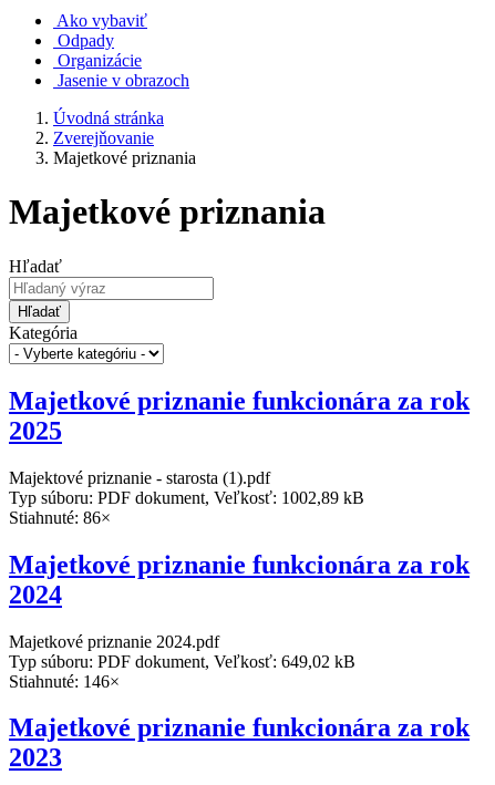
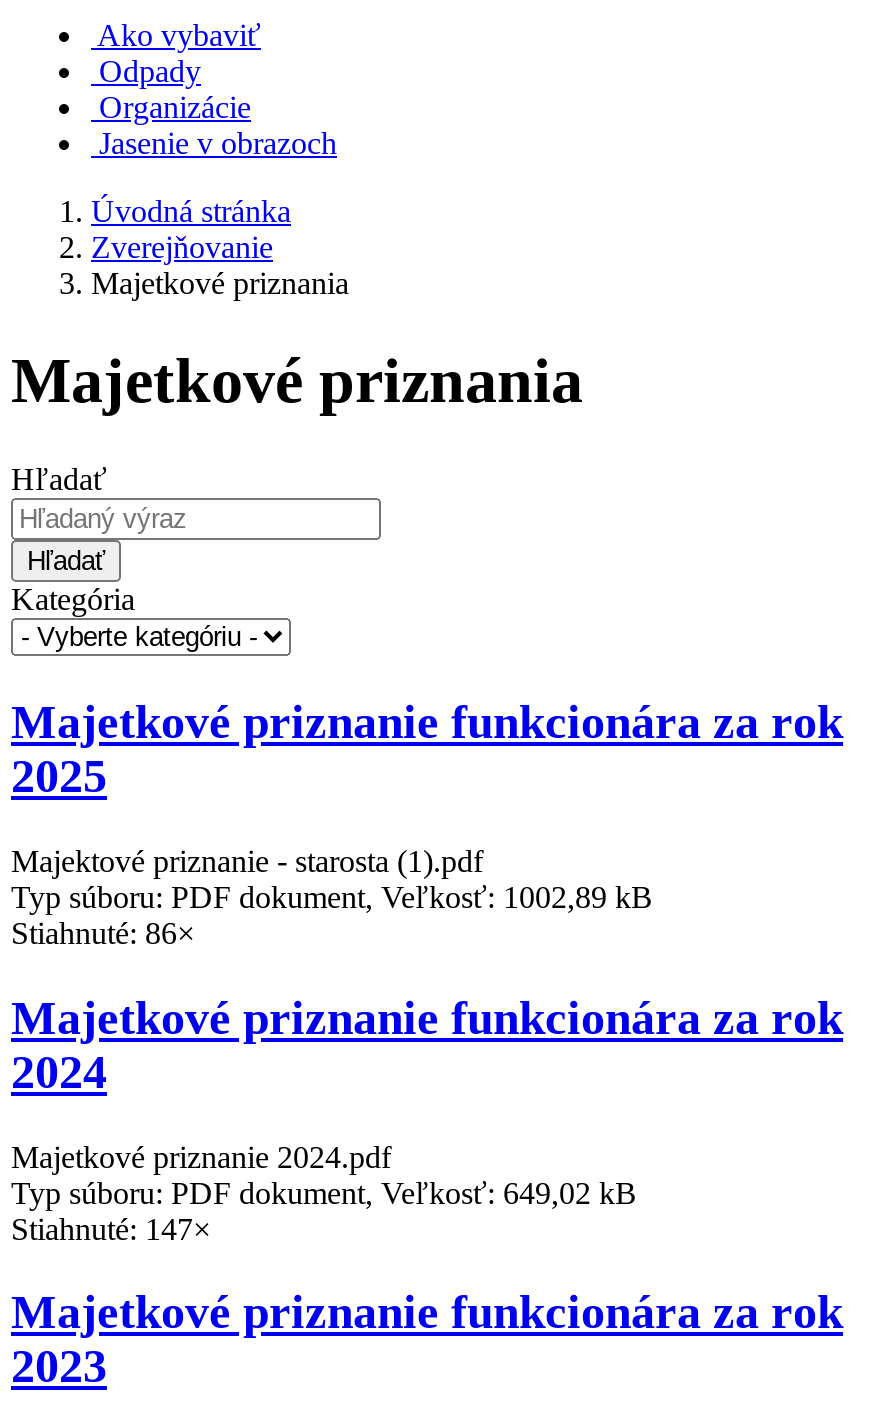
[9,672,120,690] Stiahnuté: 146× -> [11,1211,211,1245] Stiahnuté: 147×

